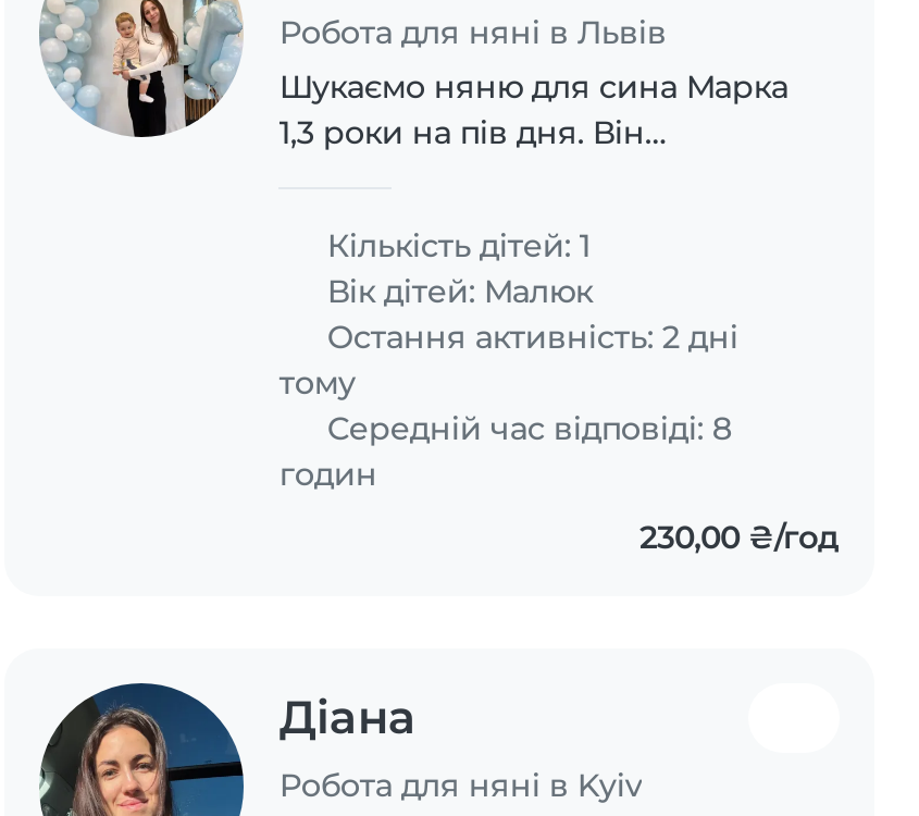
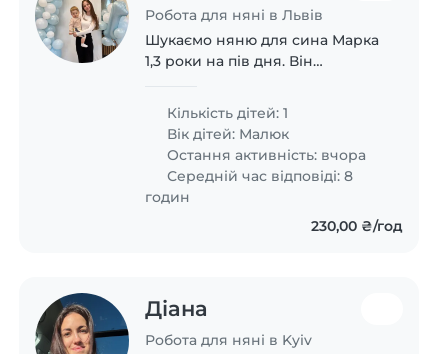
[279,319,738,403] Остання активність: 2 дні | тому -> [163,146,366,164] Остання активність: вчора

